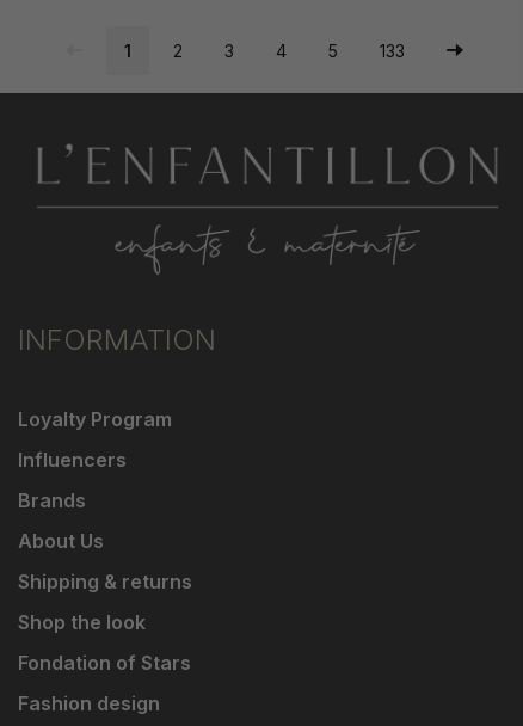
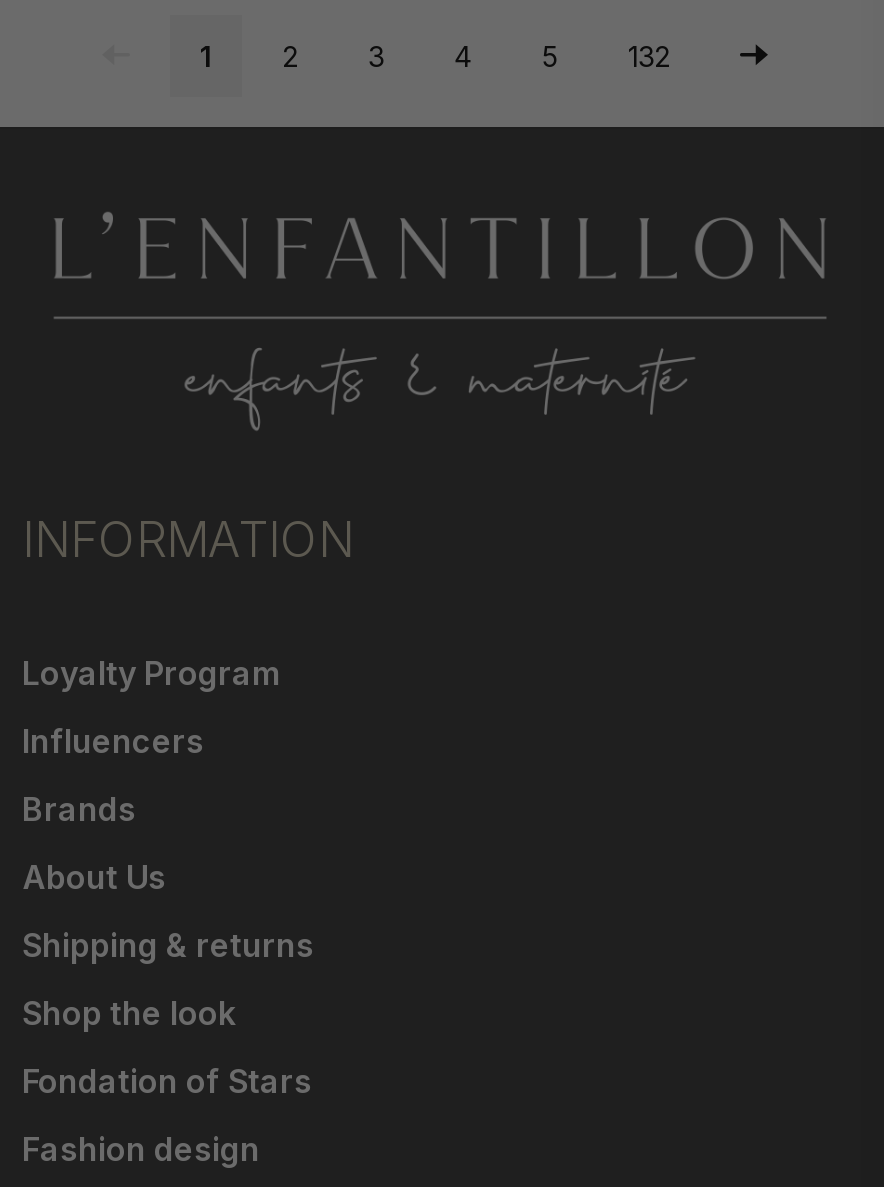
[380,40,405,61] 133 -> [628,38,670,72] 132

